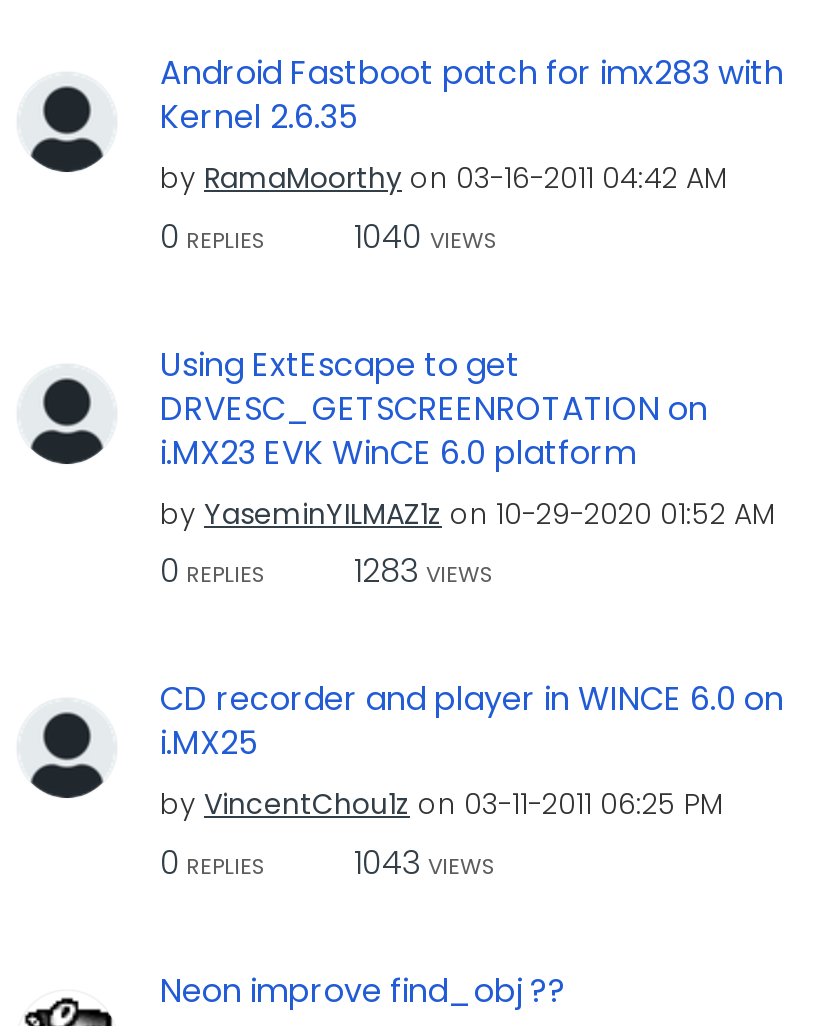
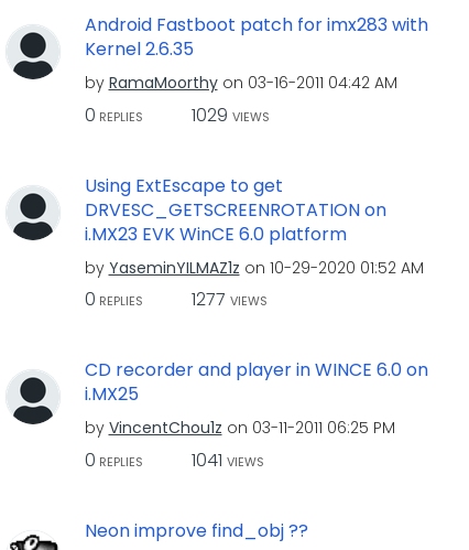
[354,213,498,259] 1040 VIEWS -> [191,102,269,127] 1029 VIEWS
[354,548,494,594] 1283 VIEWS -> [191,287,267,312] 1277 VIEWS
[354,839,496,885] 1043 VIEWS -> [191,447,264,472] 1041 VIEWS

